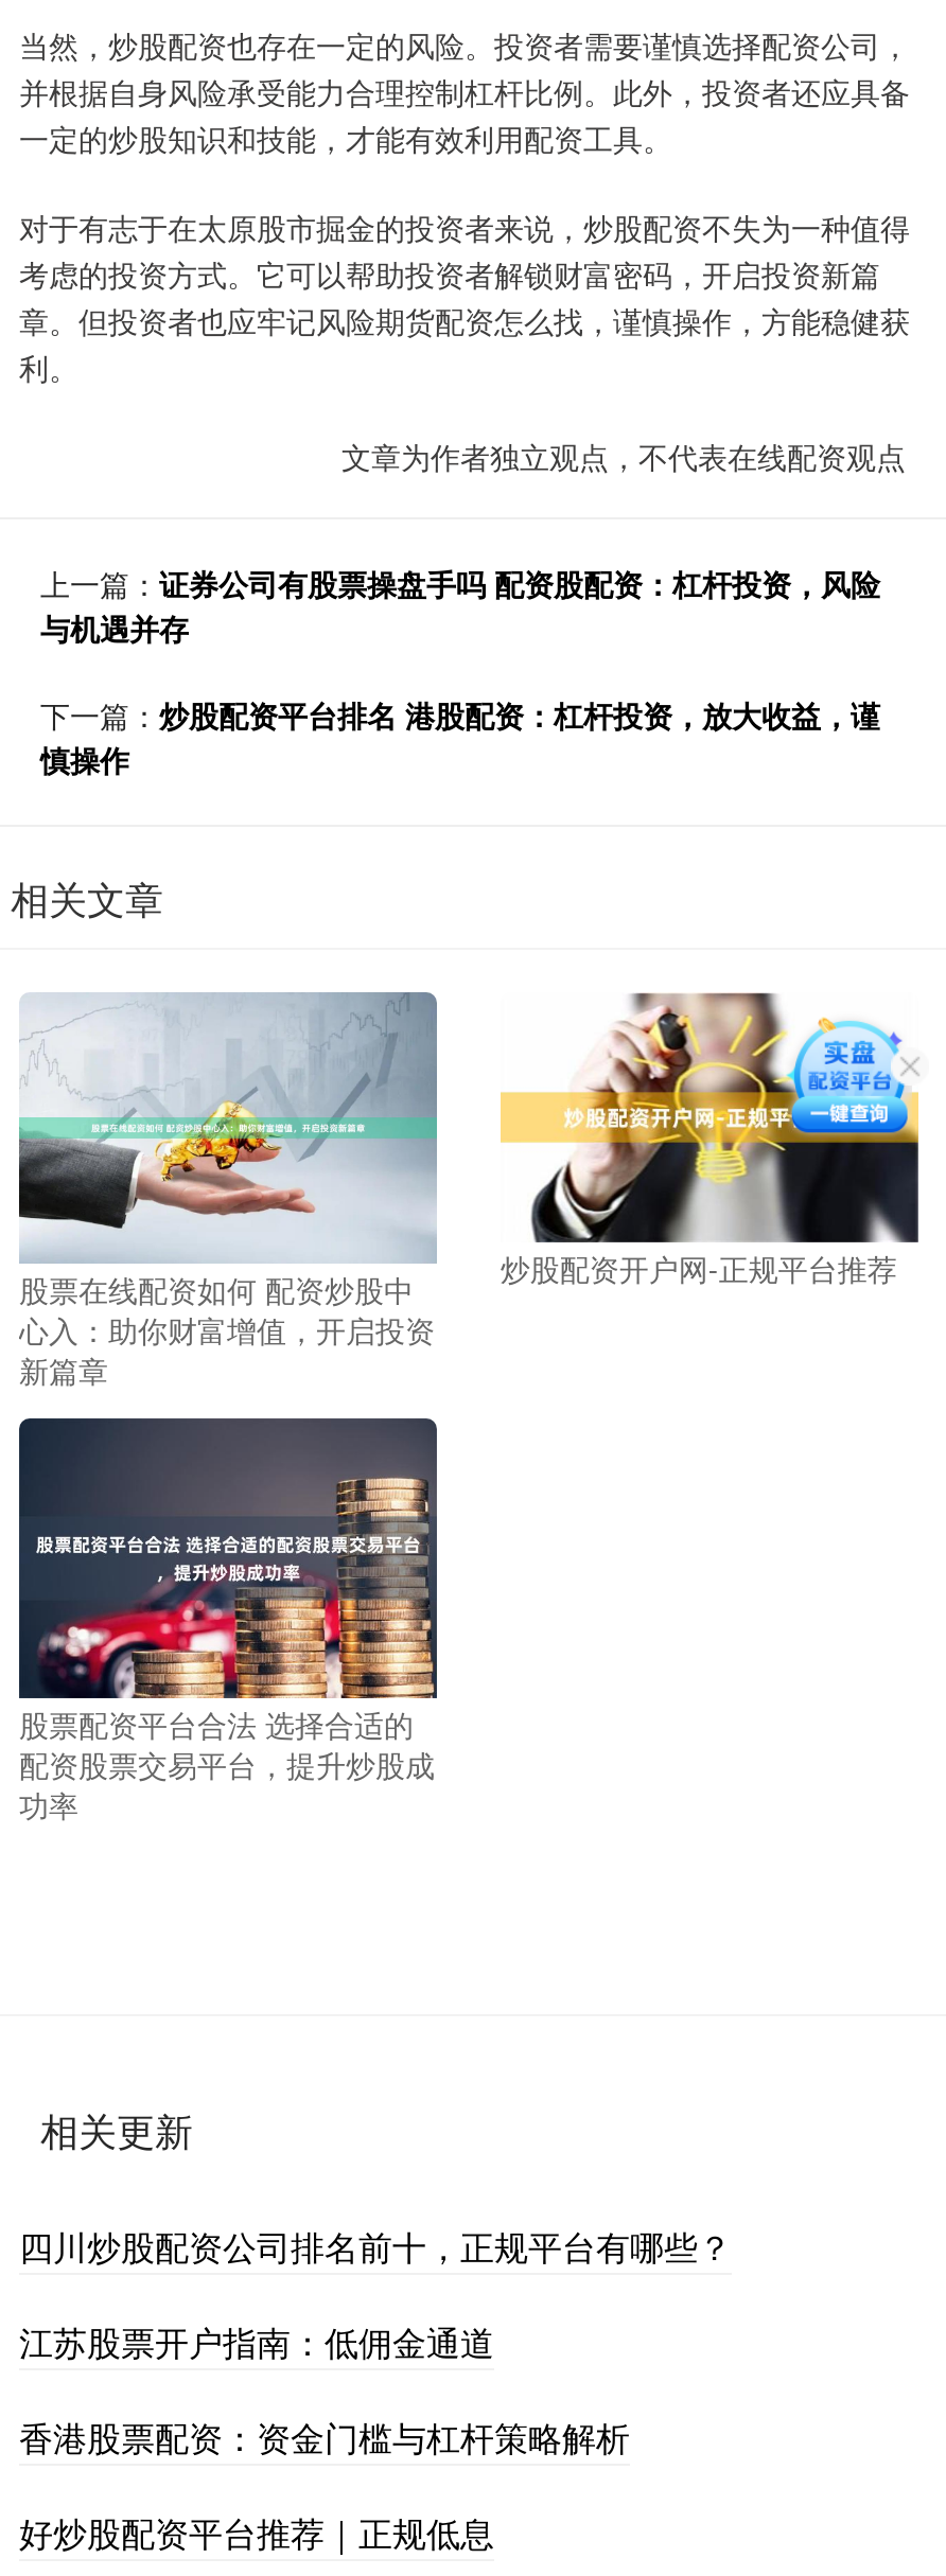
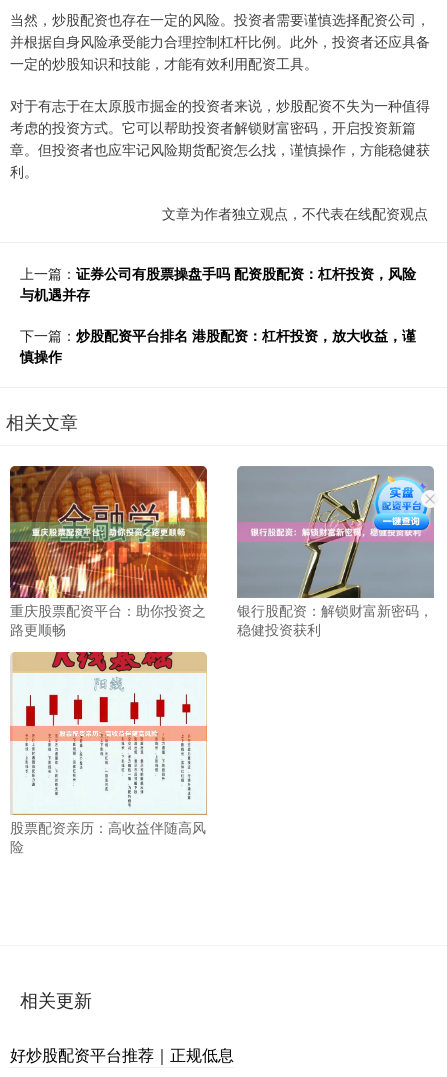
[17,990,439,1391] [image] | 股票在线配资如何 配资炒股中 | 心入：助你财富增值，开启投资 | 新篇章 -> [9,465,208,639] [image] | 重庆股票配资平台：助你投资之 | 路更顺畅
[498,992,921,1290] [image] | 炒股配资开户网-正规平台推荐 -> [236,465,435,639] [image] | 银行股配资：解锁财富新密码， | 稳健投资获利
[17,1393,439,1824] [image] | 股票配资平台合法 选择合适的 | 配资股票交易平台，提升炒股成 | 功率 -> [9,651,208,856] [image] | 股票配资亲历：高收益伴随高风 | 险
[19,2221,732,2460] 四川炒股配资公司排名前十，正规平台有哪些？ | 江苏股票开户指南：低佣金通道 | 香港股票配资：资金门槛与杠杆策略解析 -> none

